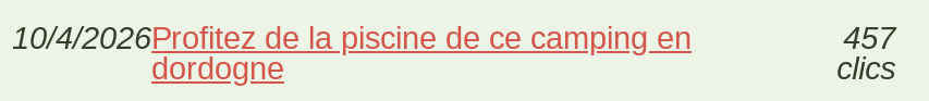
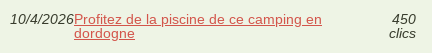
[843,20,895,55] 457 -> [392,11,416,27] 450

